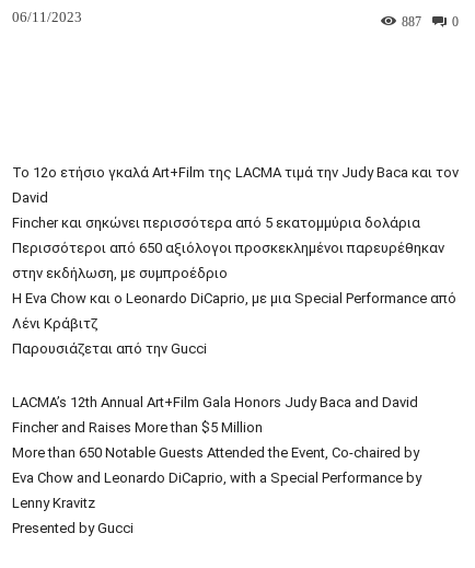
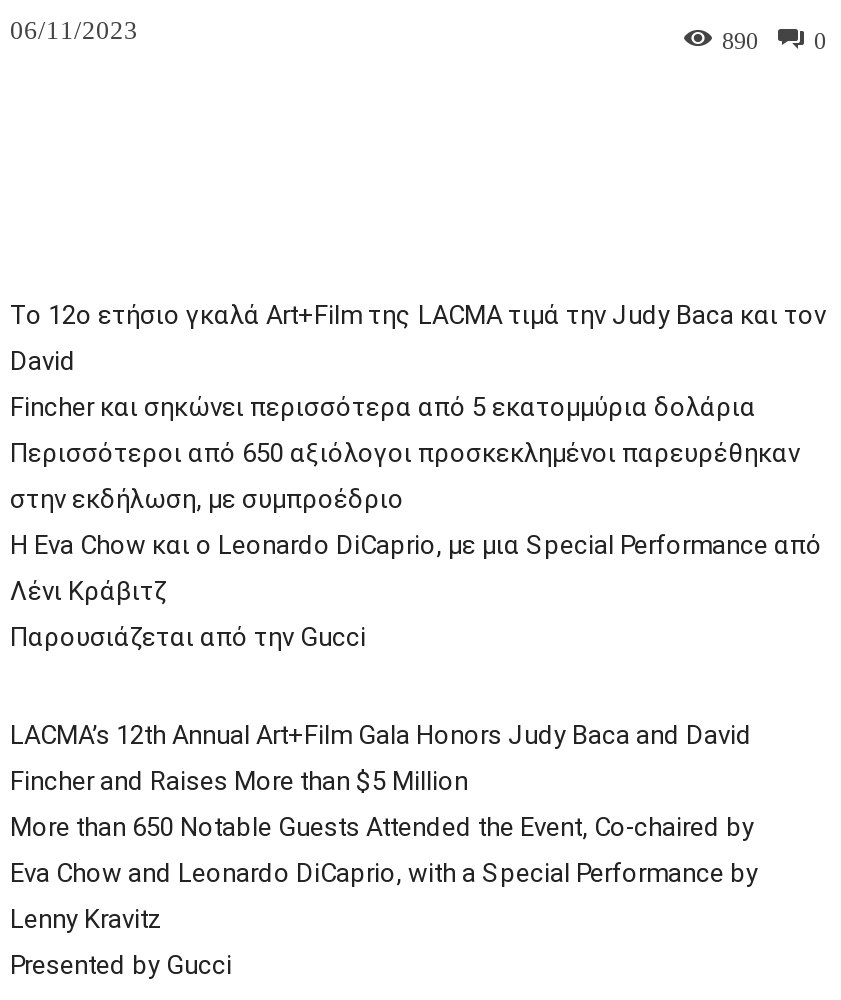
[402,14,459,30] 887 0 -> [722,26,826,54] 890 0

